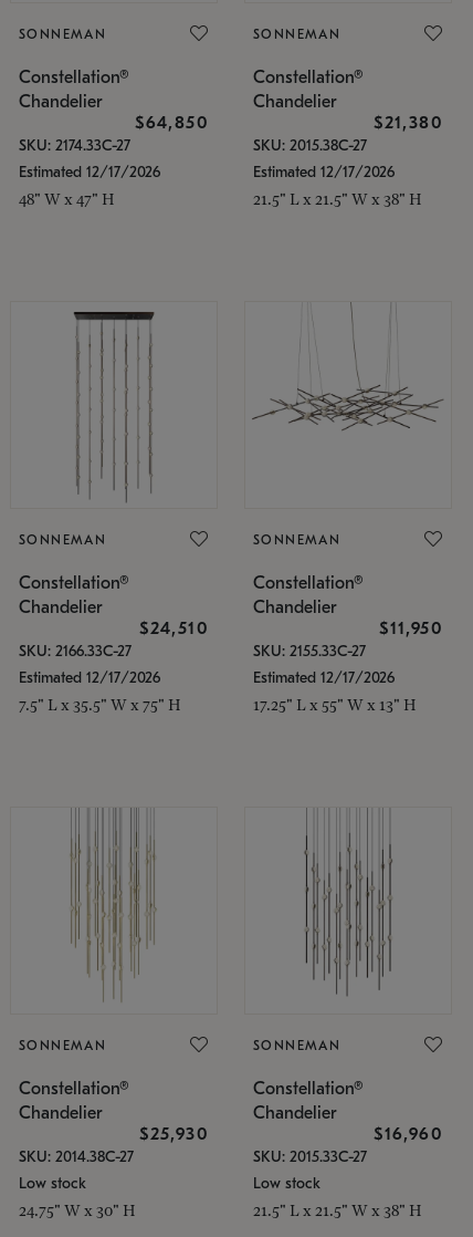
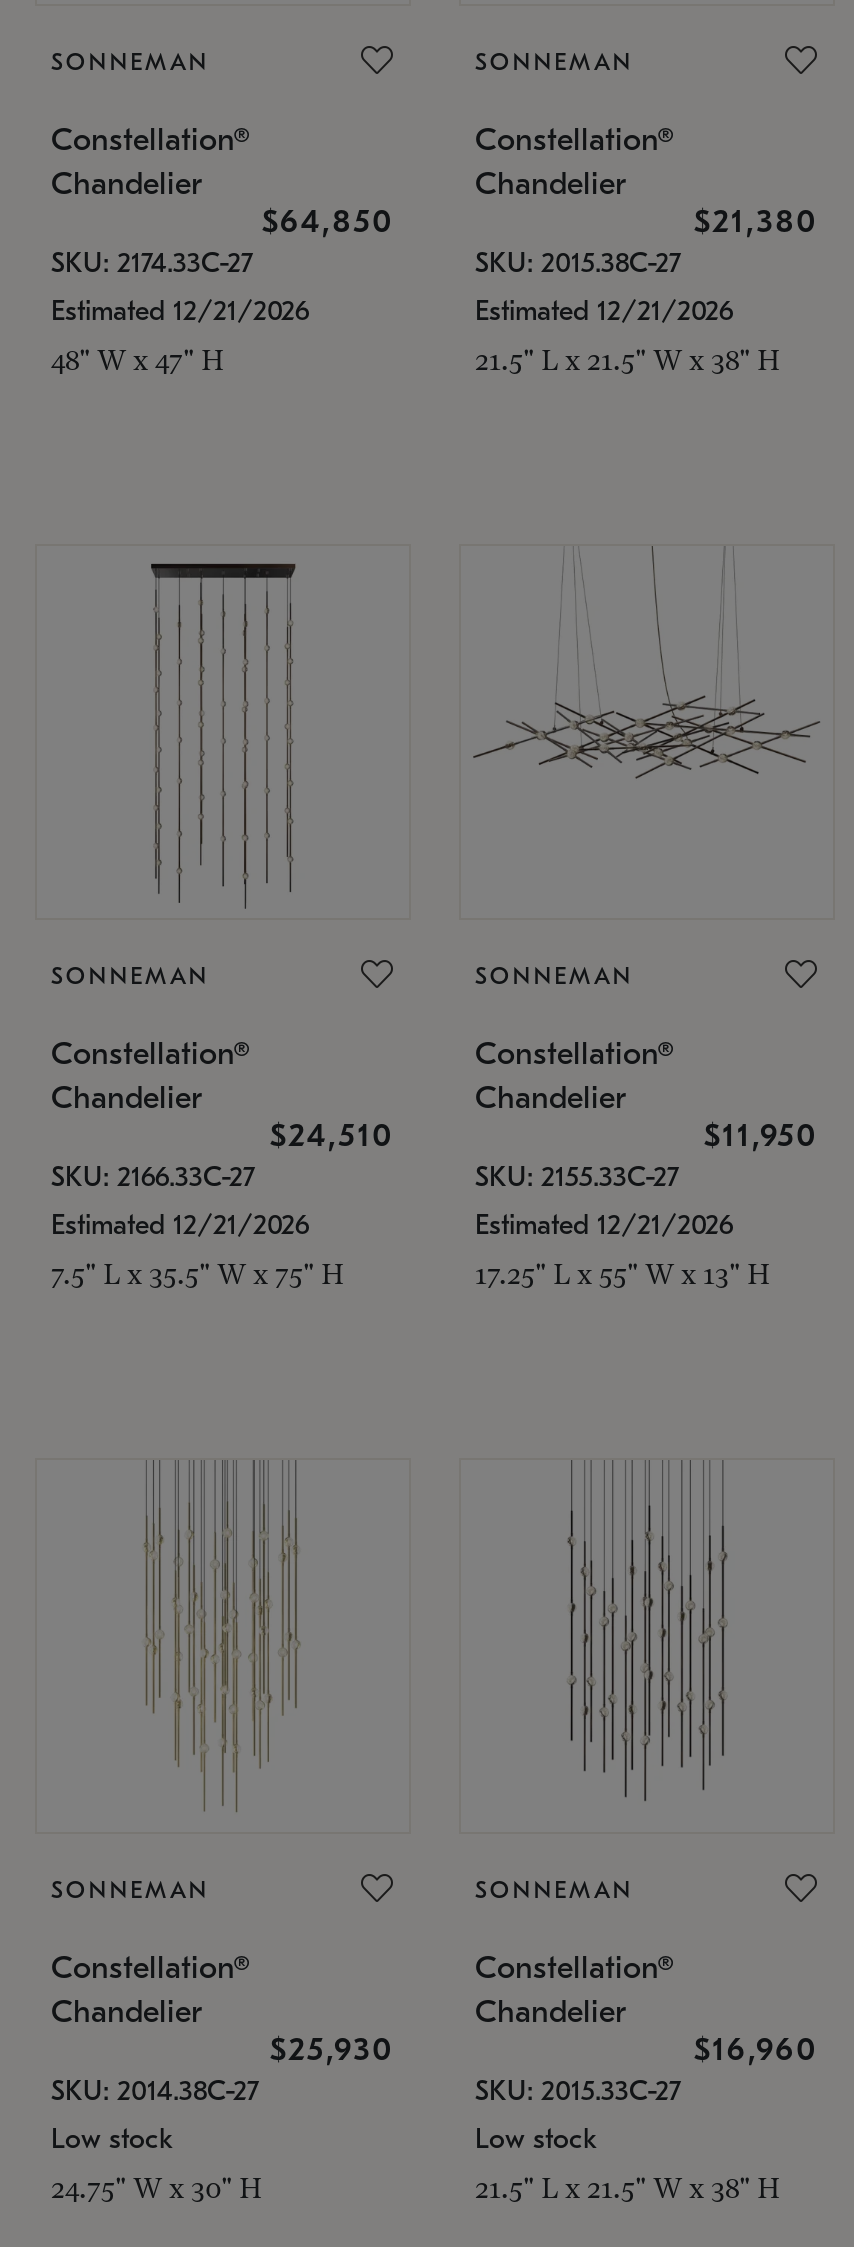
[19,162,160,181] Estimated 12/17/2026 -> [51,293,309,327] Estimated 12/21/2026
[253,162,395,181] Estimated 12/17/2026 -> [475,293,733,327] Estimated 12/21/2026
[19,668,160,687] Estimated 12/17/2026 -> [51,1207,309,1241] Estimated 12/21/2026
[253,668,395,687] Estimated 12/17/2026 -> [475,1207,733,1241] Estimated 12/21/2026

